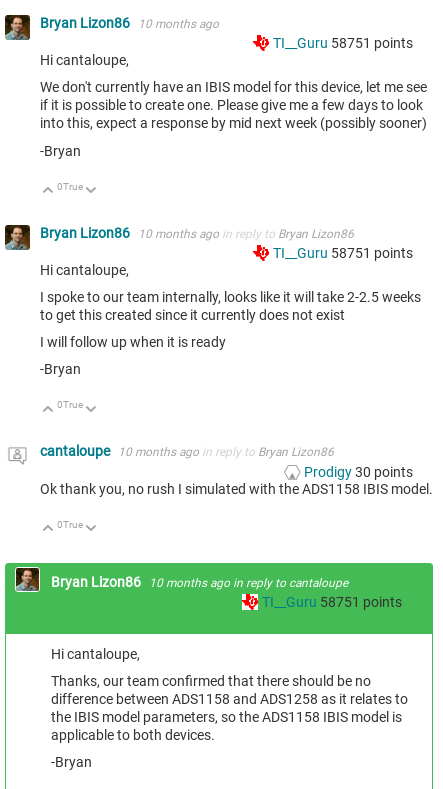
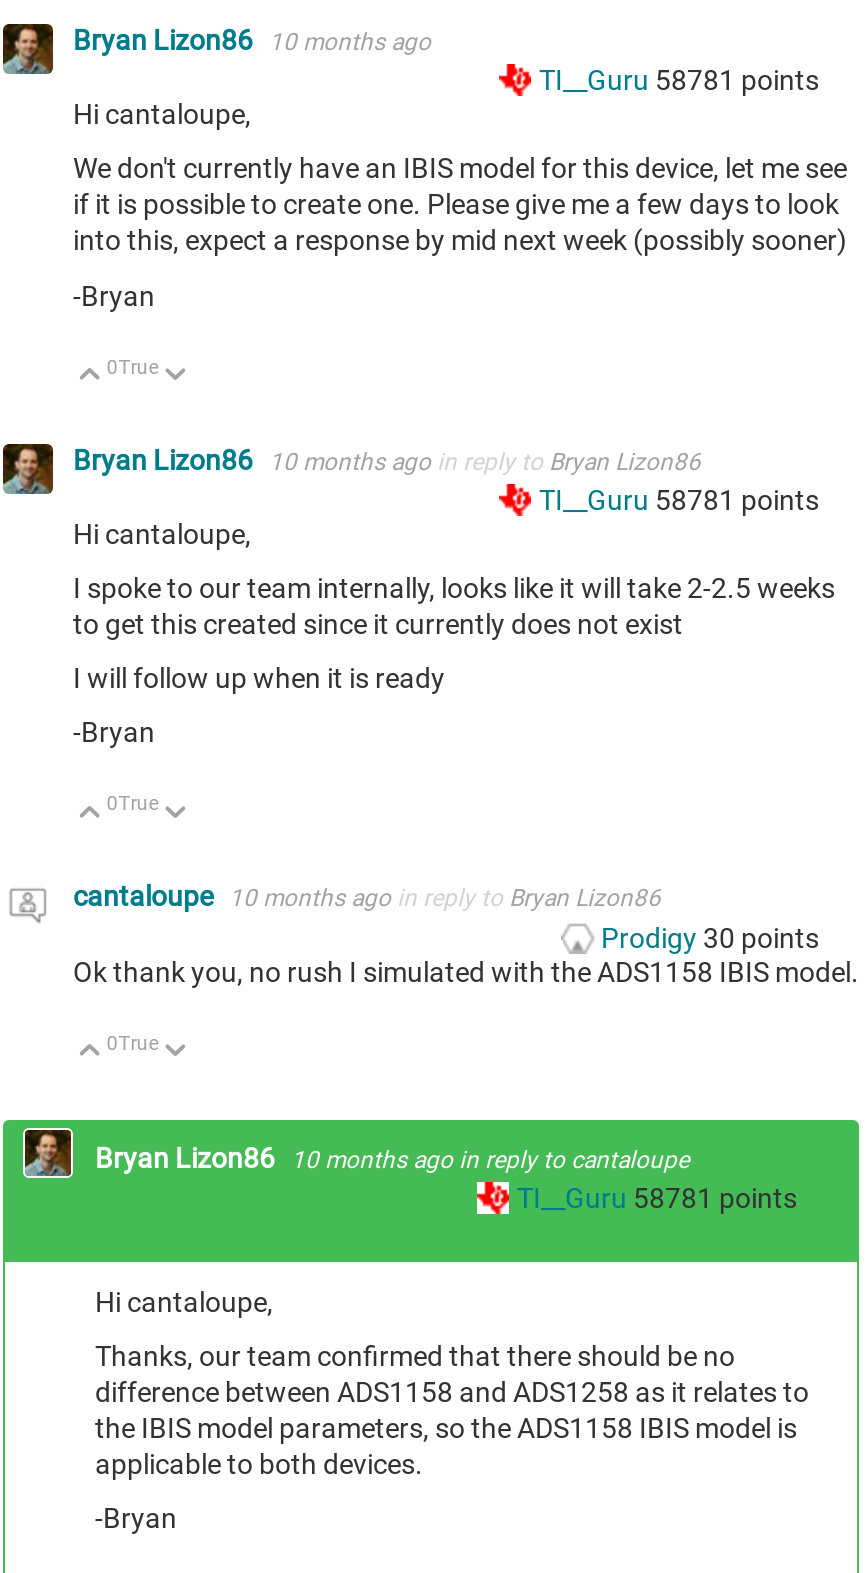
[273,35,413,51] TI__Guru 58751 points -> [539,65,819,97] TI__Guru 58781 points
[273,245,413,261] TI__Guru 58751 points -> [539,484,819,516] TI__Guru 58781 points
[262,594,402,610] TI__Guru 58751 points -> [517,1182,797,1214] TI__Guru 58781 points

